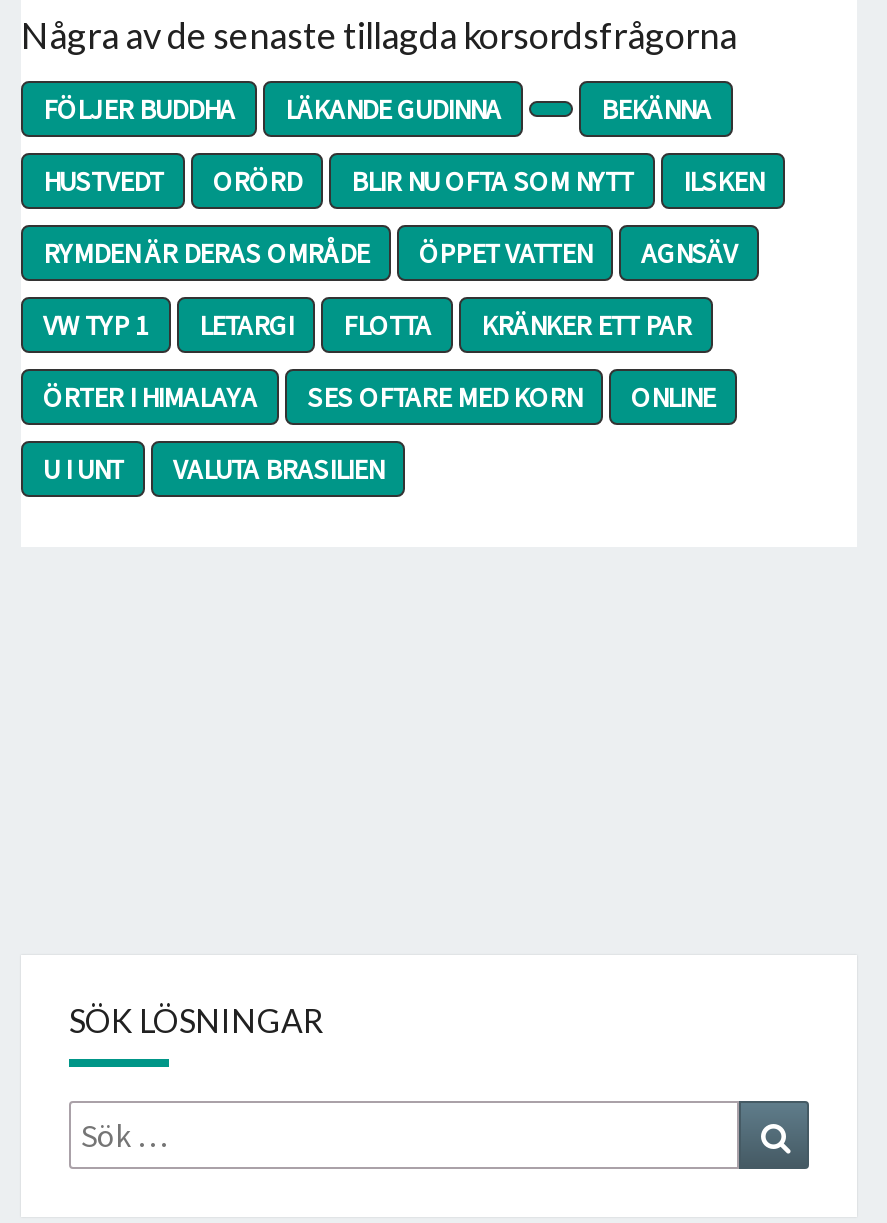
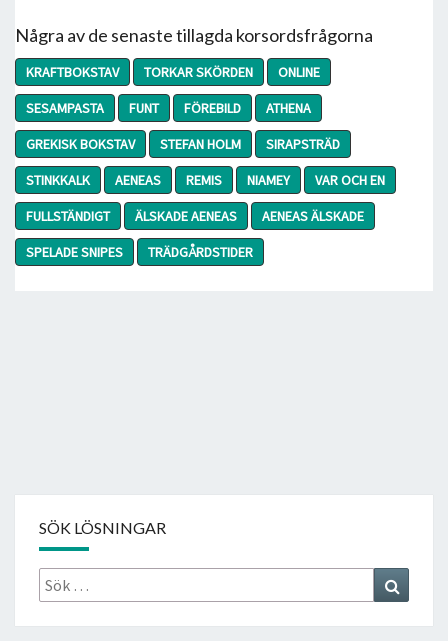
[43,91,763,415] FÖLJER BUDDHA | LÄKANDE GUDINNA | BEKÄNNA | HUSTVEDT | ORÖRD | BLIR NU OFTA SOM NYTT | ILSKEN | RYMDEN ÄR DERAS OMRÅDE | ÖPPET VATTEN | AGNSÄV | VW TYP 1 | LETARGI | FLOTTA | KRÄNKER ETT PAR | ÖRTER I HIMALAYA | SES OFTARE MED KORN -> [26,63,253,81] KRAFTBOKSTAV | TORKAR SKÖRDEN
moved [631,379,715,415] -> [278,63,320,81]: ONLINE
[43,451,383,487] U I UNT | VALUTA BRASILIEN -> [26,99,385,261] SESAMPASTA | FUNT | FÖREBILD | ATHENA | GREKISK BOKSTAV | STEFAN HOLM | SIRAPSTRÄD | STINKKALK | AENEAS | REMIS | NIAMEY | VAR OCH EN | FULLSTÄNDIGT | ÄLSKADE AENEAS | AENEAS ÄLSKADE | SPELADE SNIPES | TRÄDGÅRDSTIDER

